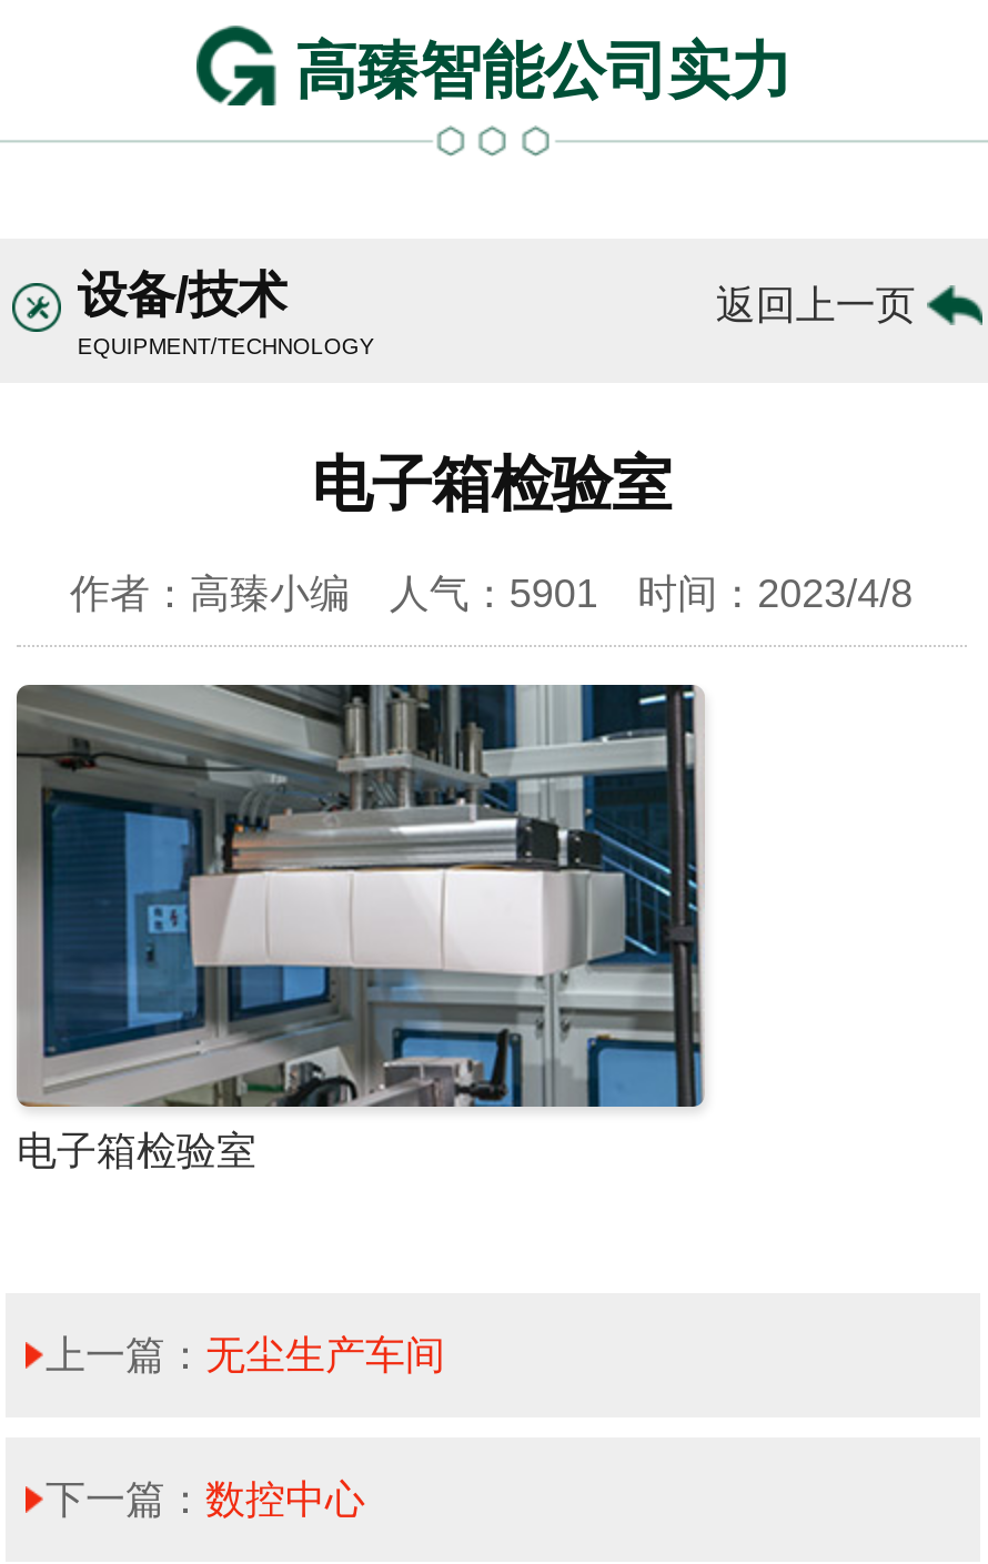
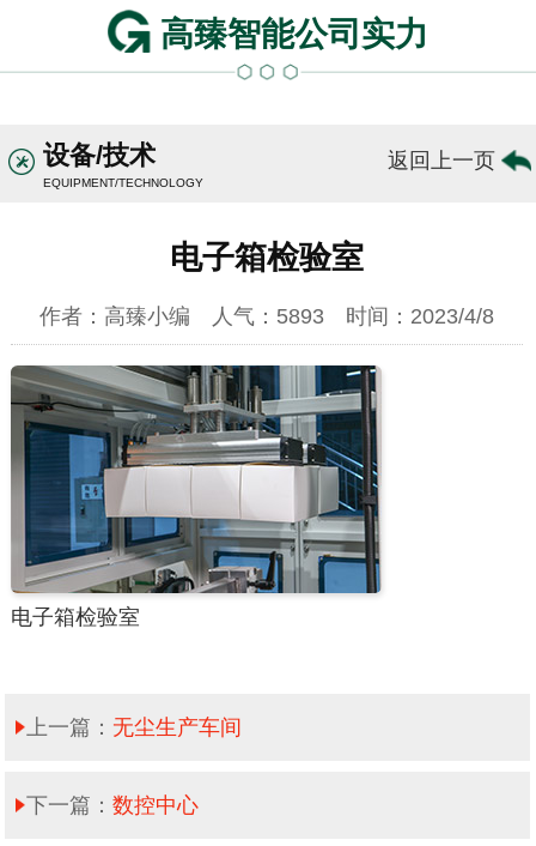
[70,572,913,616] 作者：高臻小编 人气：5901 时间：2023/4/8 -> [39,304,494,328] 作者：高臻小编 人气：5893 时间：2023/4/8

